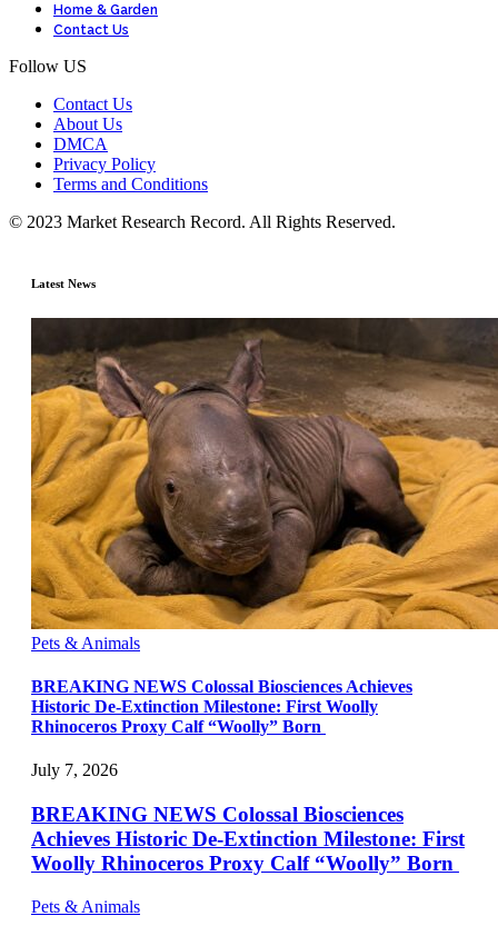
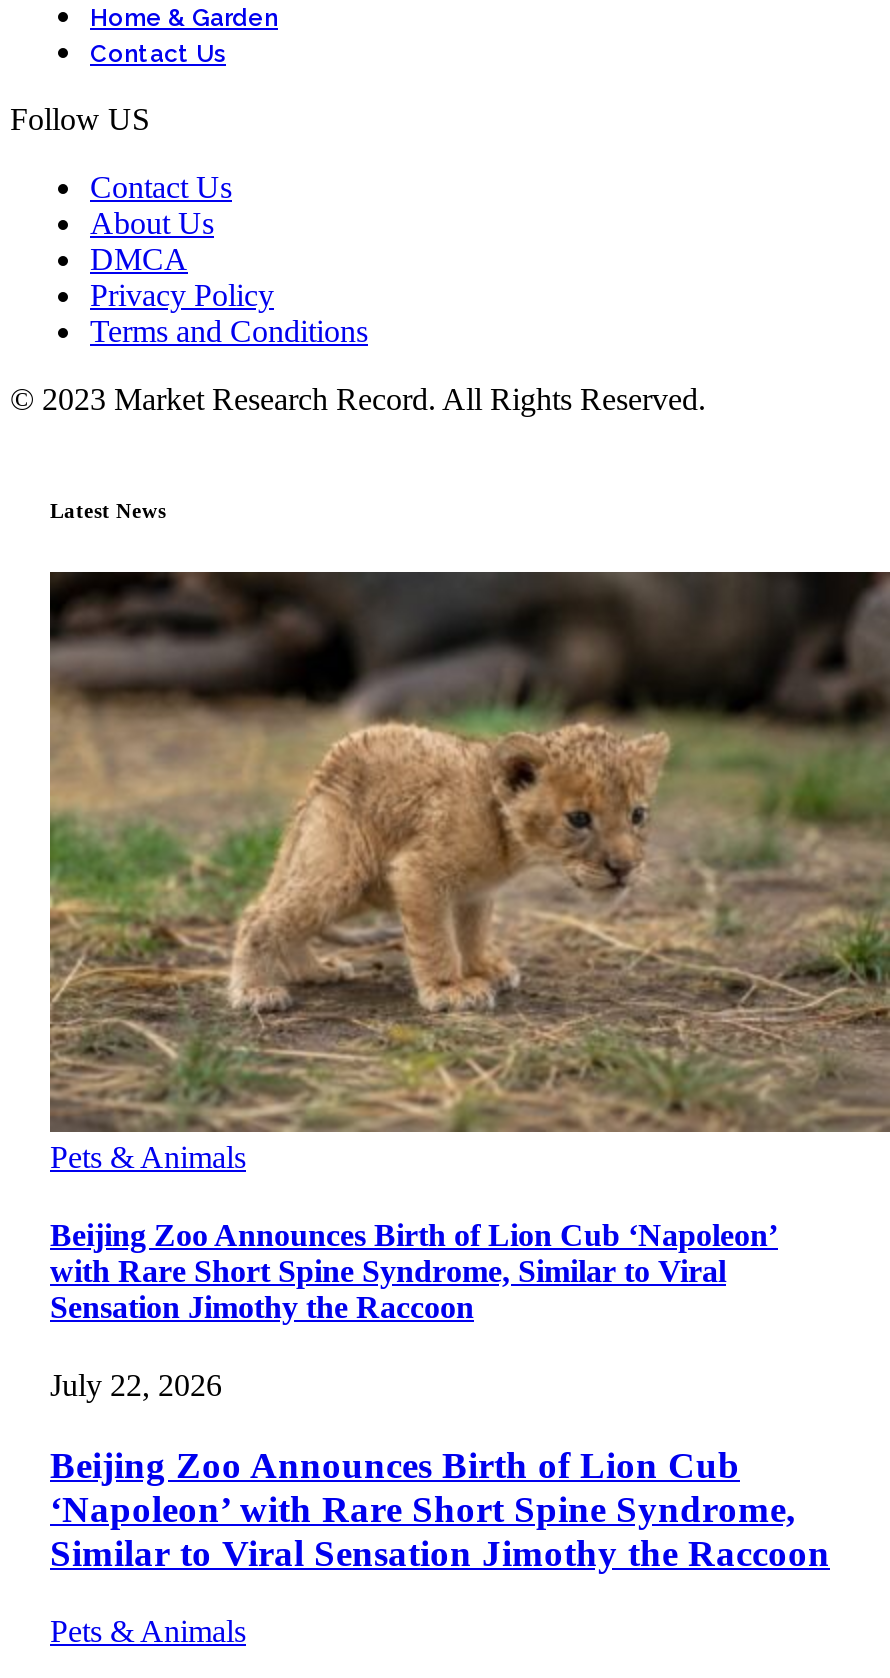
[30,318,495,630] [image] -> [48,572,884,1134] [image]
[31,677,412,736] BREAKING NEWS Colossal Biosciences Achieves | Historic De-Extinction Milestone: First Woolly | Rhinoceros Proxy Calf “Woolly” Born -> [50,1218,778,1324] Beijing Zoo Announces Birth of Lion Cub ‘Napoleon’ | with Rare Short Spine Syndrome, Similar to Viral | Sensation Jimothy the Raccoon
[31,761,118,780] July 7, 2026 -> [50,1369,222,1403] July 22, 2026
[31,803,465,875] BREAKING NEWS Colossal Biosciences | Achieves Historic De-Extinction Milestone: First | Woolly Rhinoceros Proxy Calf “Woolly” Born -> [50,1445,830,1575] Beijing Zoo Announces Birth of Lion Cub | ‘Napoleon’ with Rare Short Spine Syndrome, | Similar to Viral Sensation Jimothy the Raccoon

